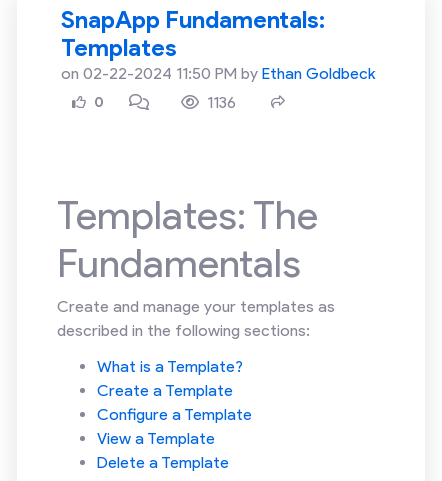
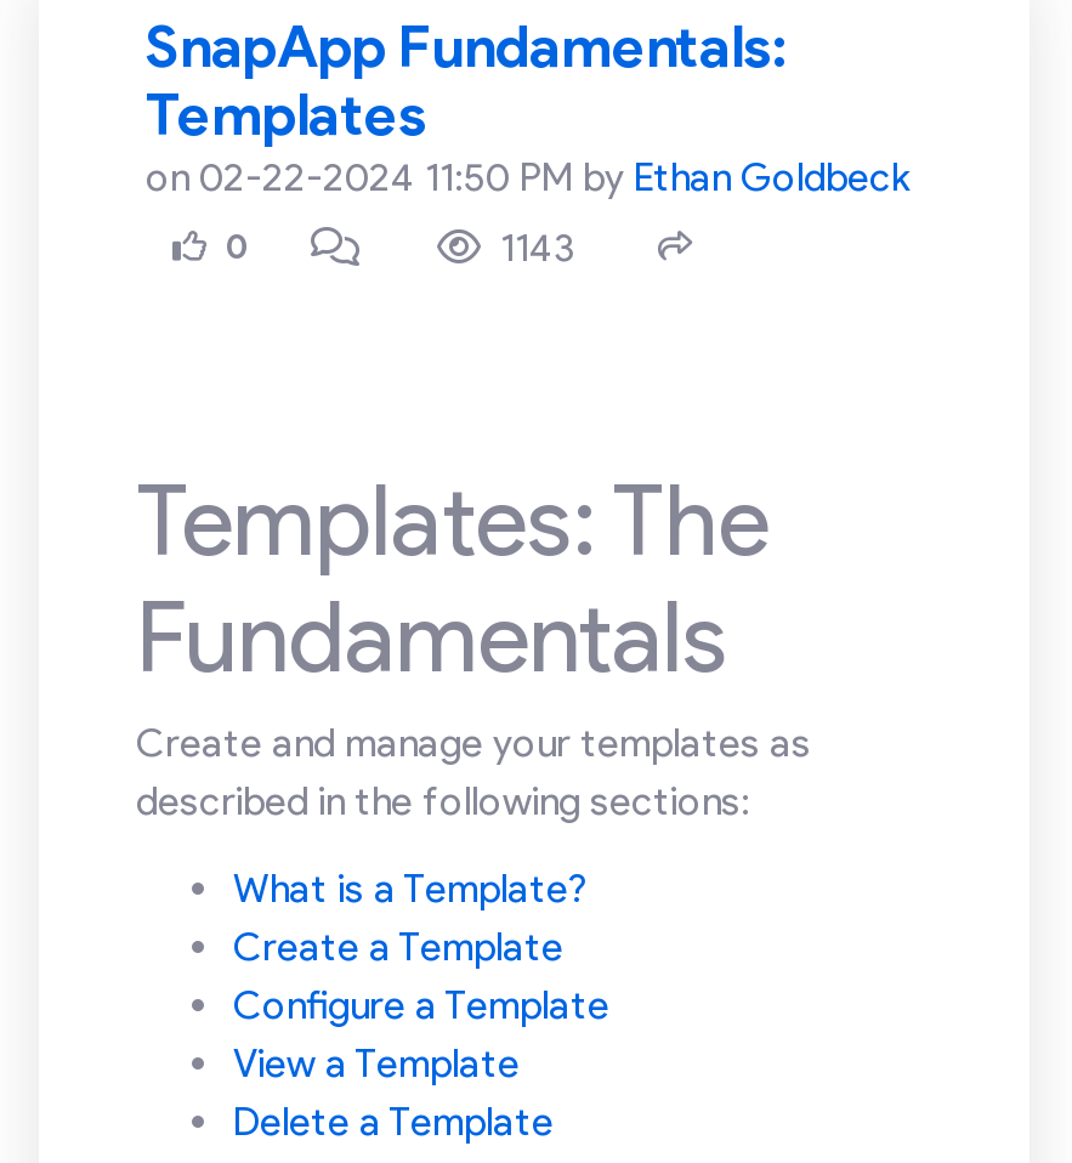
[207,92,236,111] 1136 -> [500,223,573,270] 1143

